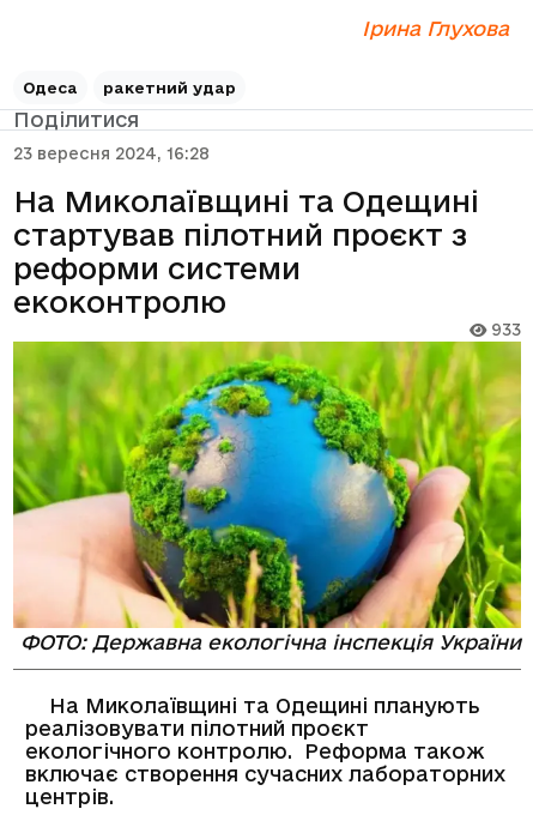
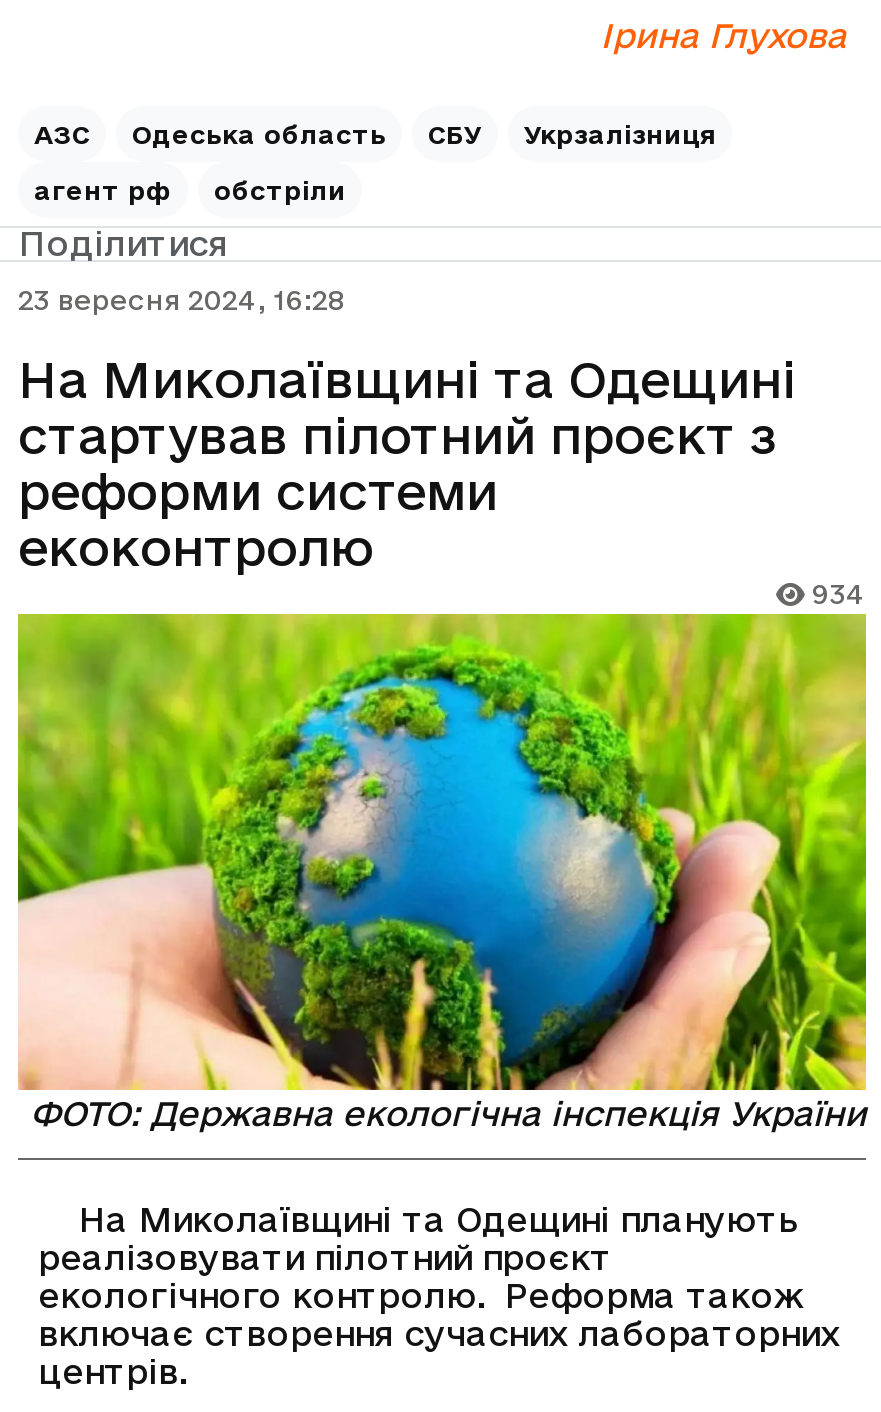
[23,79,236,96] Одеса | ракетний удар -> [34,120,716,204] АЗС | Одеська область | СБУ | Укрзалізниця | агент рф | обстріли
[486,320,521,339] 933 -> [804,578,866,610] 934

